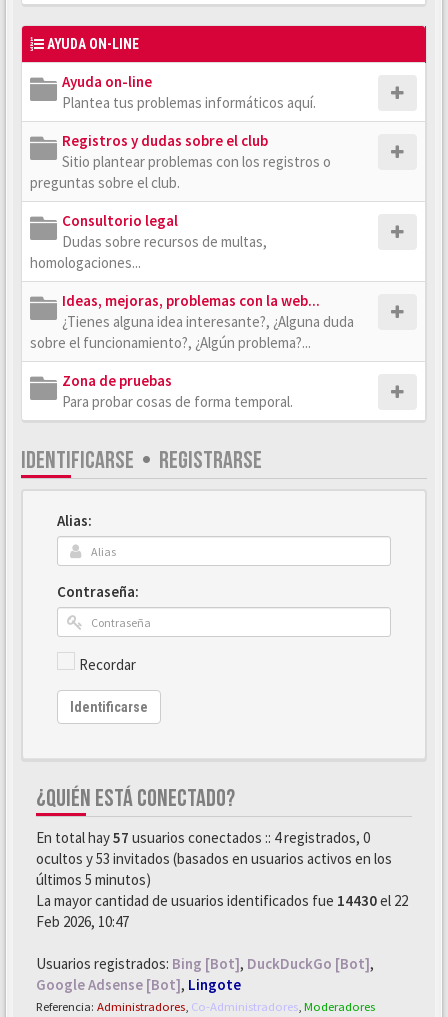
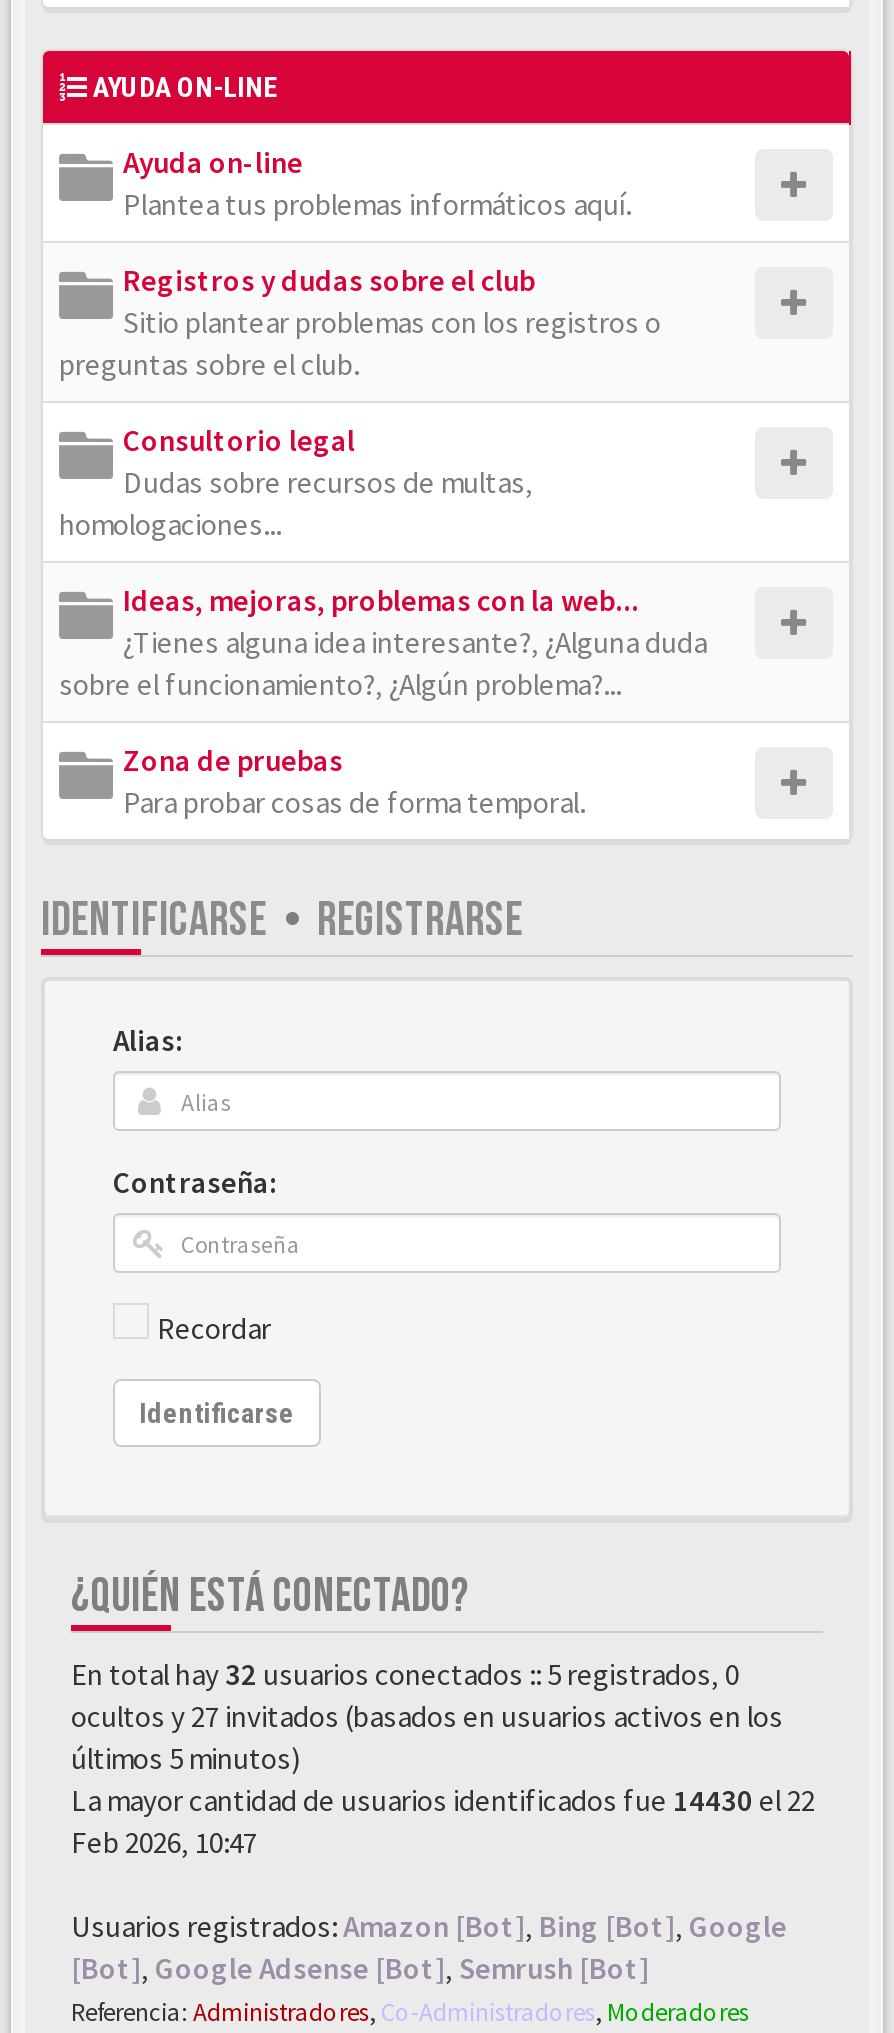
[36,828,370,847] En total hay 57 usuarios conectados :: 4 registrados, 0 -> [71,1655,739,1693] En total hay 32 usuarios conectados :: 5 registrados, 0
[36,849,392,868] ocultos y 53 invitados (basados en usuarios activos en los -> [71,1697,783,1735] ocultos y 27 invitados (basados en usuarios activos en los
[36,954,374,994] Usuarios registrados: Bing [Bot], DuckDuckGo [Bot], | Google Adsense [Bot], Lingote -> [71,1907,787,1987] Usuarios registrados: Amazon [Bot], Bing [Bot], Google | [Bot], Google Adsense [Bot], Semrush [Bot]

